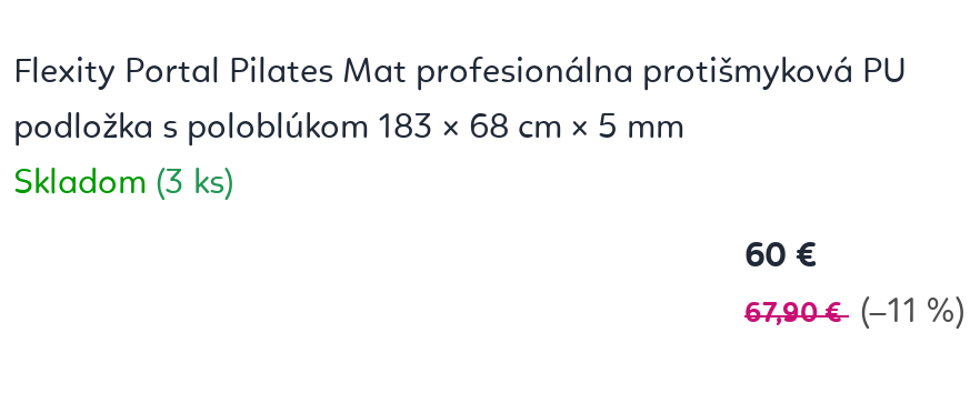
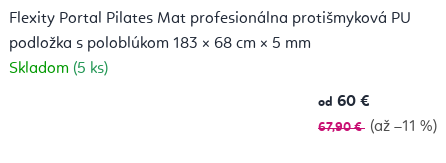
[13,166,233,201] Skladom (3 ks) -> [9,61,108,77] Skladom (5 ks)
[744,239,816,274] 60 € -> [318,94,369,110] od 60 €
[744,294,964,330] 67,90 € (–11 %) -> [318,119,437,135] 67,90 € (až –11 %)

